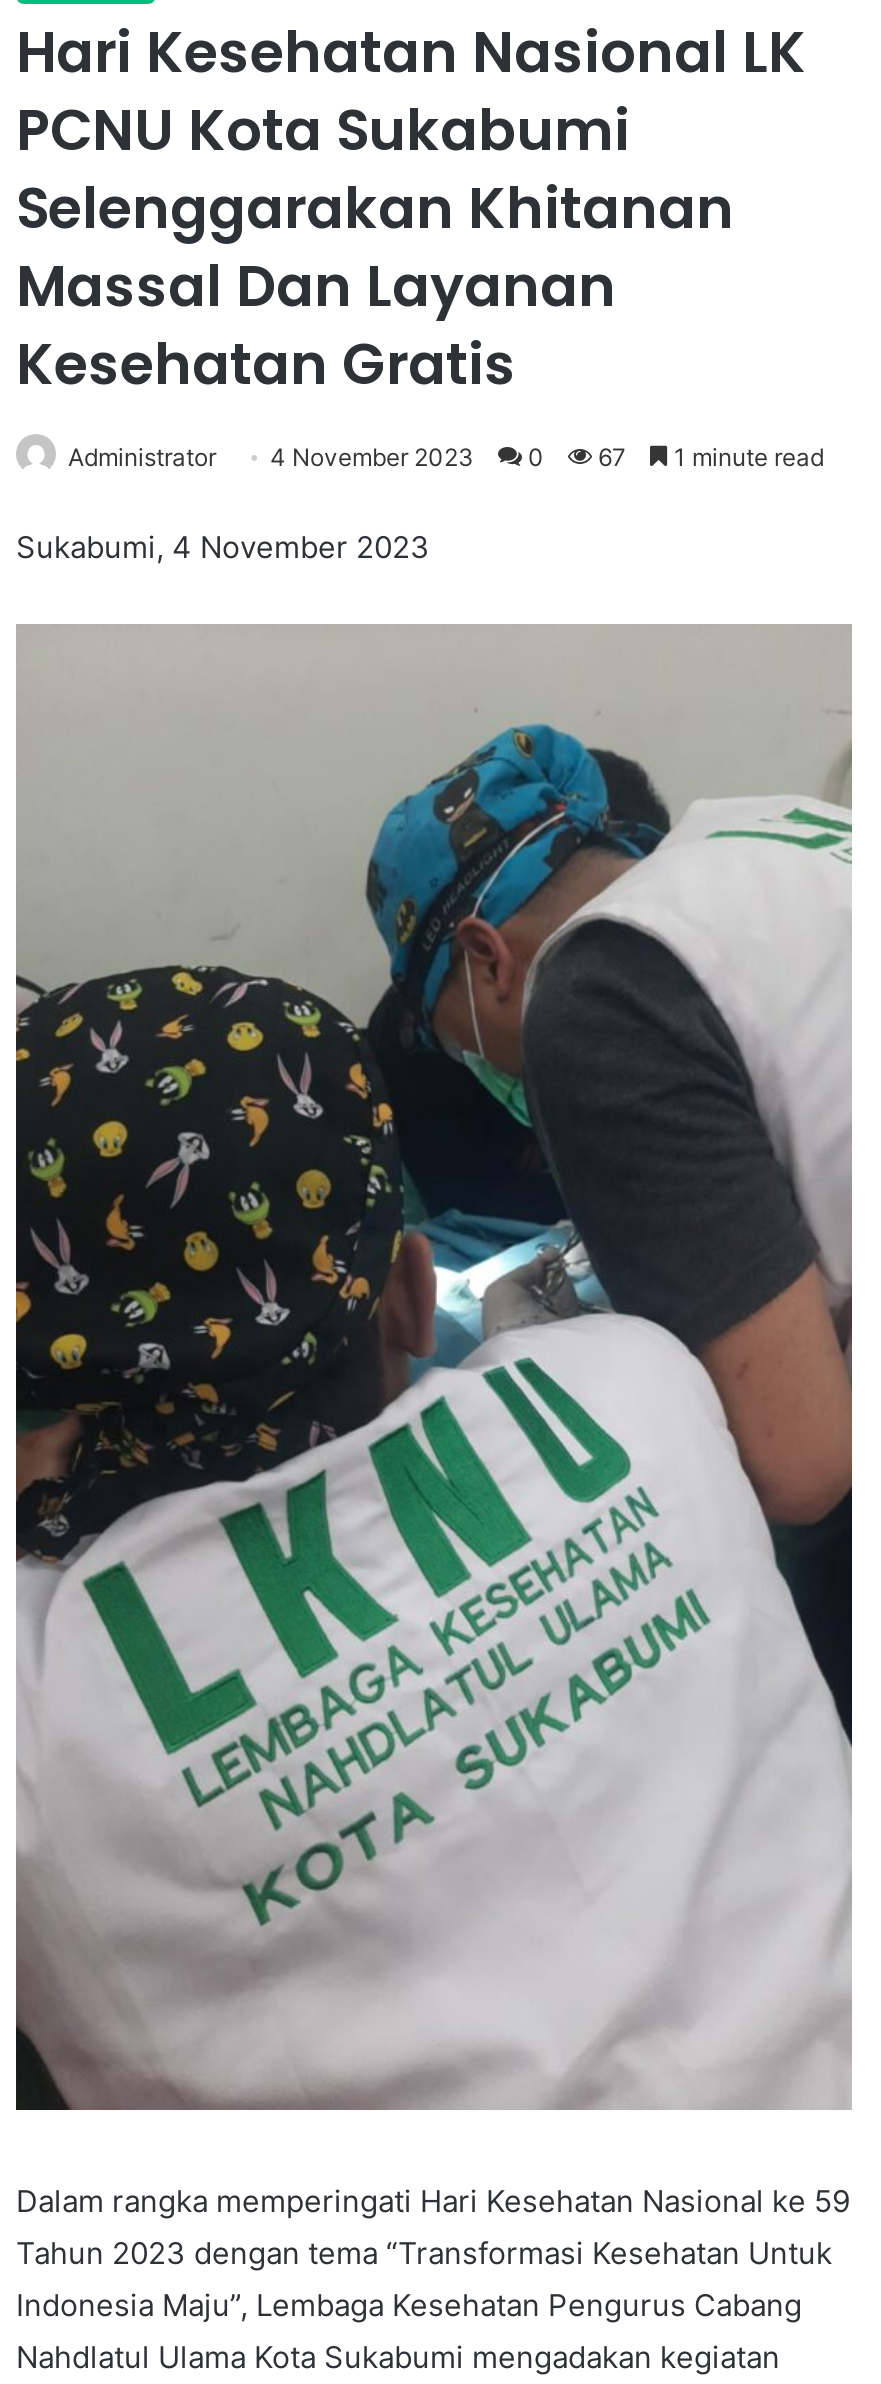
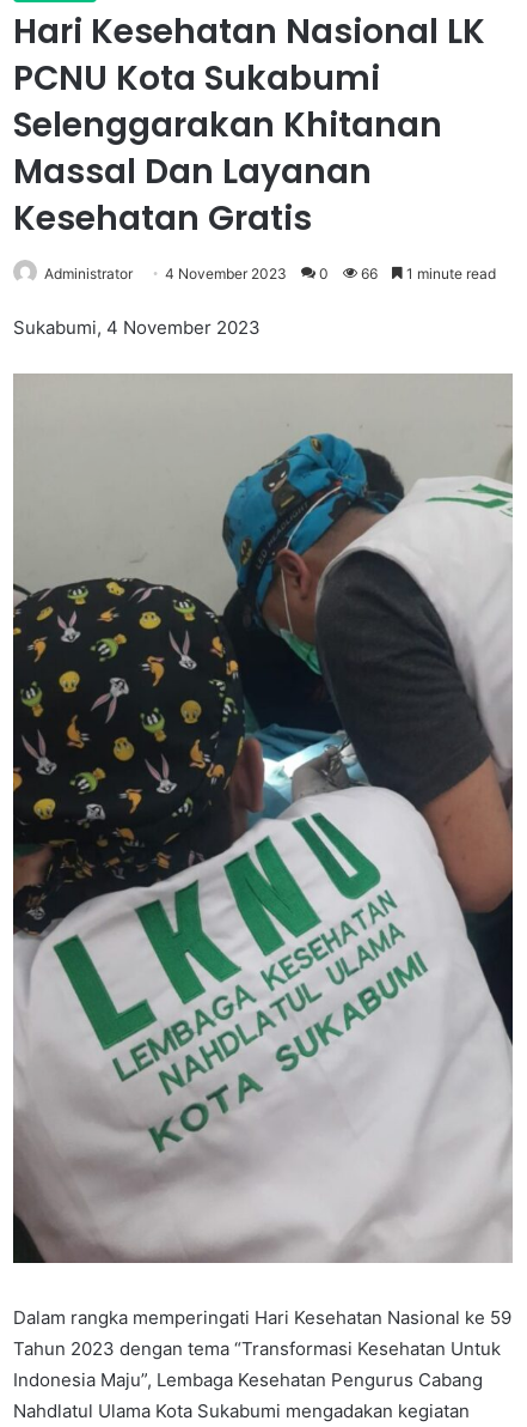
[68,442,824,472] Administrator 4 November 2023 0 67 1 minute read -> [44,264,496,282] Administrator 4 November 2023 0 66 1 minute read

